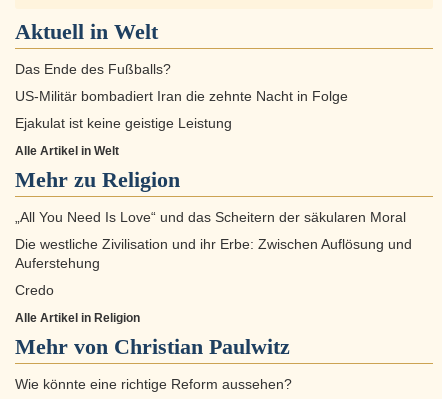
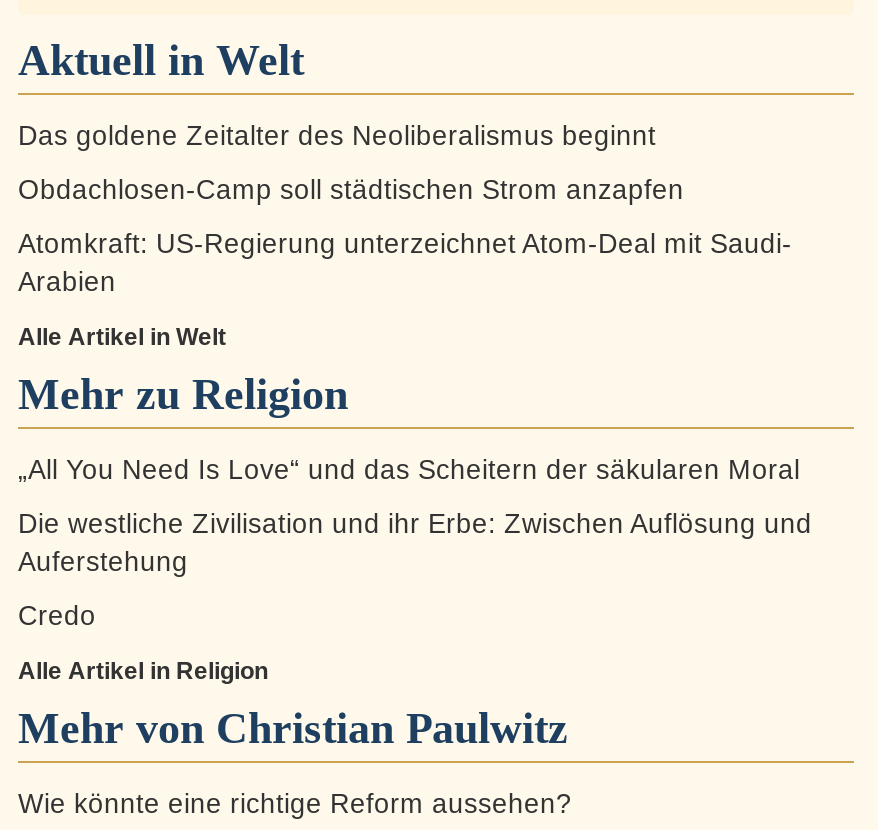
[15,62,171,77] Das Ende des Fußballs? -> [18,121,656,151] Das goldene Zeitalter des Neoliberalismus beginnt
[15,89,348,104] US-Militär bombadiert Iran die zehnte Nacht in Folge -> [18,175,684,205] Obdachlosen-Camp soll städtischen Strom anzapfen
[15,116,232,131] Ejakulat ist keine geistige Leistung -> [18,229,792,297] Atomkraft: US-Regierung unterzeichnet Atom-Deal mit Saudi- | Arabien

